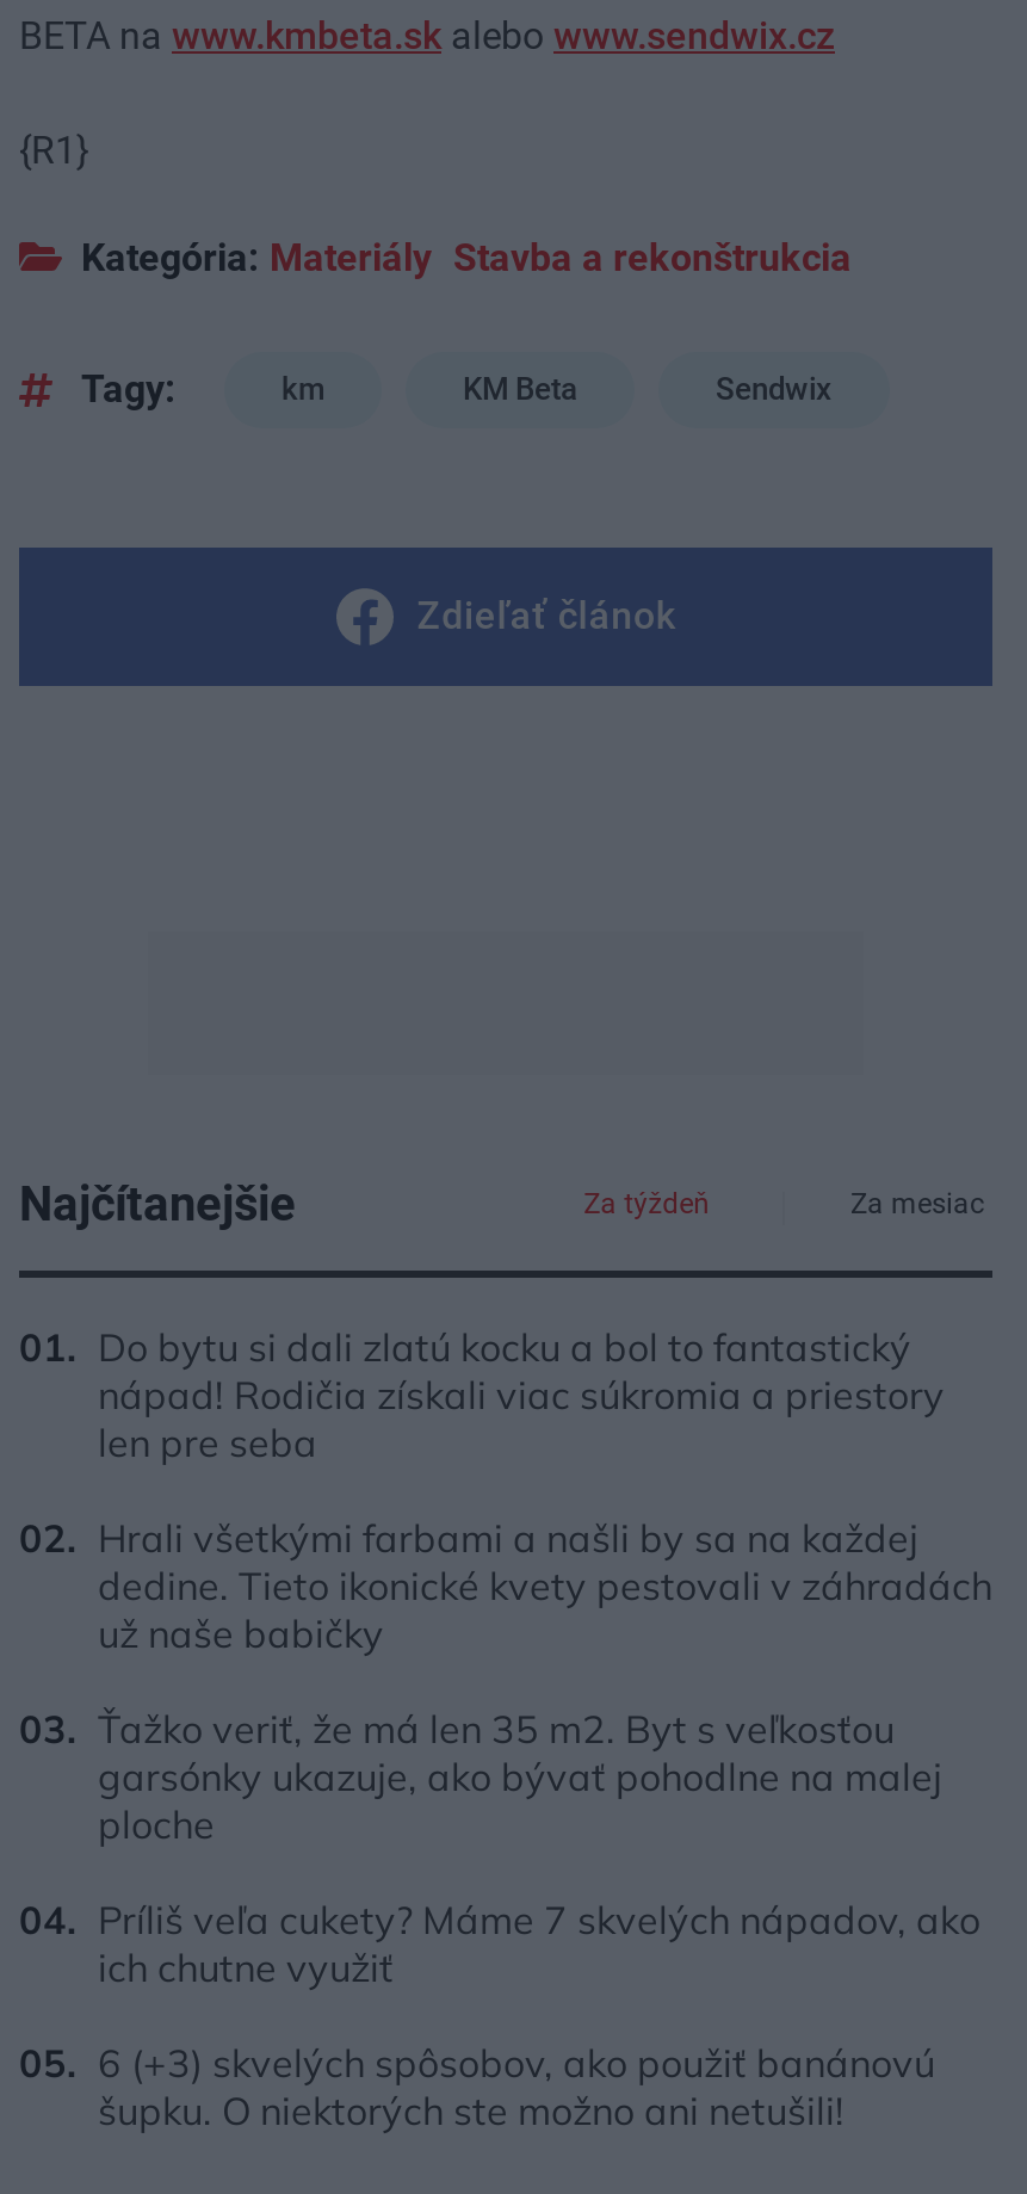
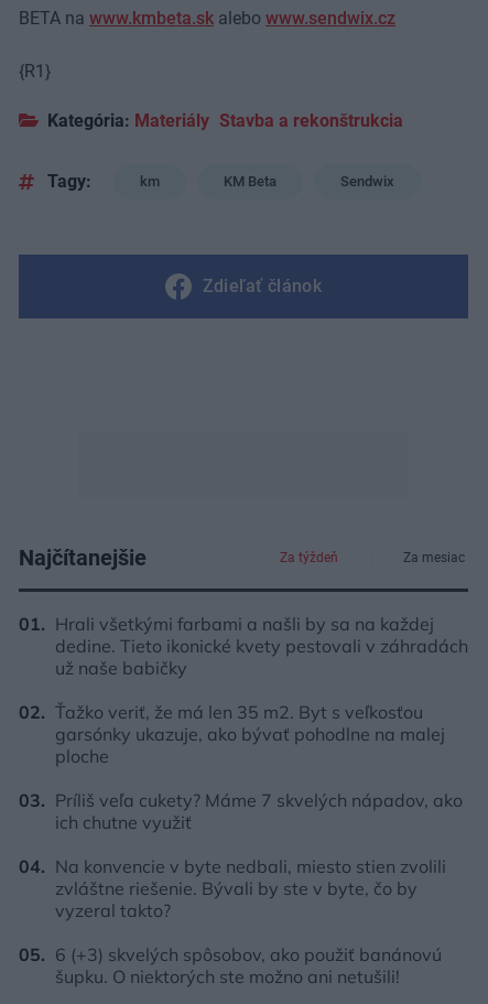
[98,1324,945,1467] Do bytu si dali zlatú kocku a bol to fantastický | nápad! Rodičia získali viac súkromia a priestory | len pre seba -> none
moved [98,1515,992,1992] -> [55,613,468,833]: Hrali všetkými farbami a našli by sa na každej | dedine. Tieto ikonické kvety pestovali v záhradách | už naše babičky | Ťažko veriť, že má len 35 m2. Byt s veľkosťou | garsónky ukazuje, ako bývať pohodlne na malej | ploche | Príliš veľa cukety? Máme 7 skvelých nápadov, ako | ich chutne využiť
none -> [55,855,446,921] Na konvencie v byte nedbali, miesto stien zvolili | zvláštne riešenie. Bývali by ste v byte, čo by | vyzeral takto?

